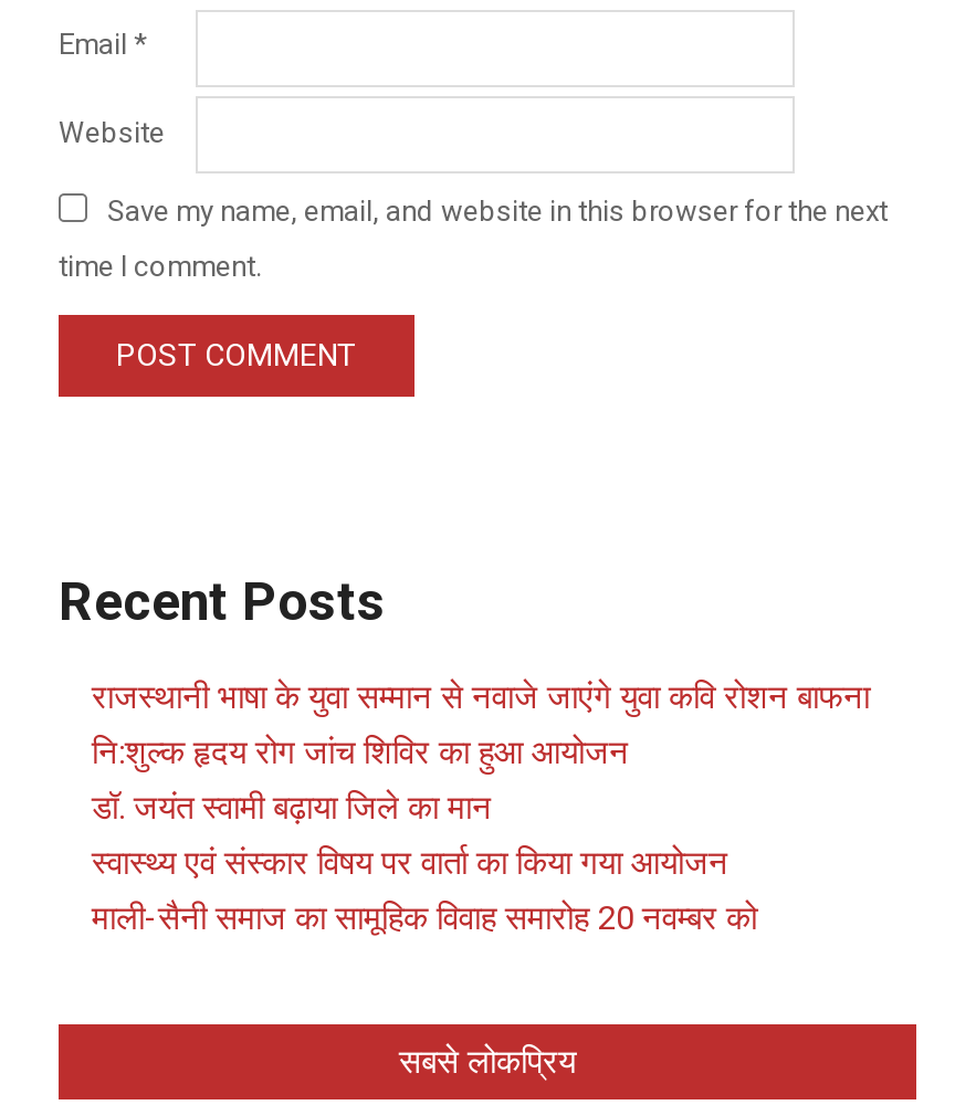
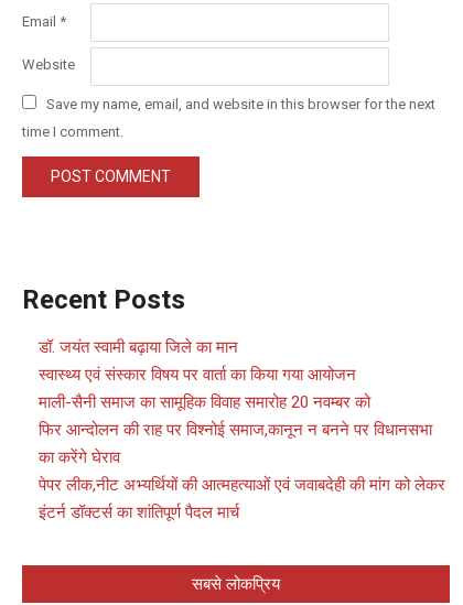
[92,677,870,772] राजस्थानी भाषा के युवा सम्मान से नवाजे जाएंगे युवा कवि रोशन बाफना | नि:शुल्क हृदय रोग जांच शिविर का हुआ आयोजन -> none
moved [92,788,757,938] -> [39,337,370,412]: डॉ. जयंत स्वामी बढ़ाया जिले का मान | स्वास्थ्य एवं संस्कार विषय पर वार्ता का किया गया आयोजन | माली-सैनी समाज का सामूहिक विवाह समारोह 20 नवम्बर को
none -> [39,419,445,522] फिर आन्दोलन की राह पर विश्नोई समाज,कानून न बनने पर विधानसभा | का करेंगे घेराव | पेपर लीक,नीट अभ्यर्थियों की आत्महत्याओं एवं जवाबदेही की मांग को लेकर | इंटर्न डॉक्टर्स का शांतिपूर्ण पैदल मार्च

